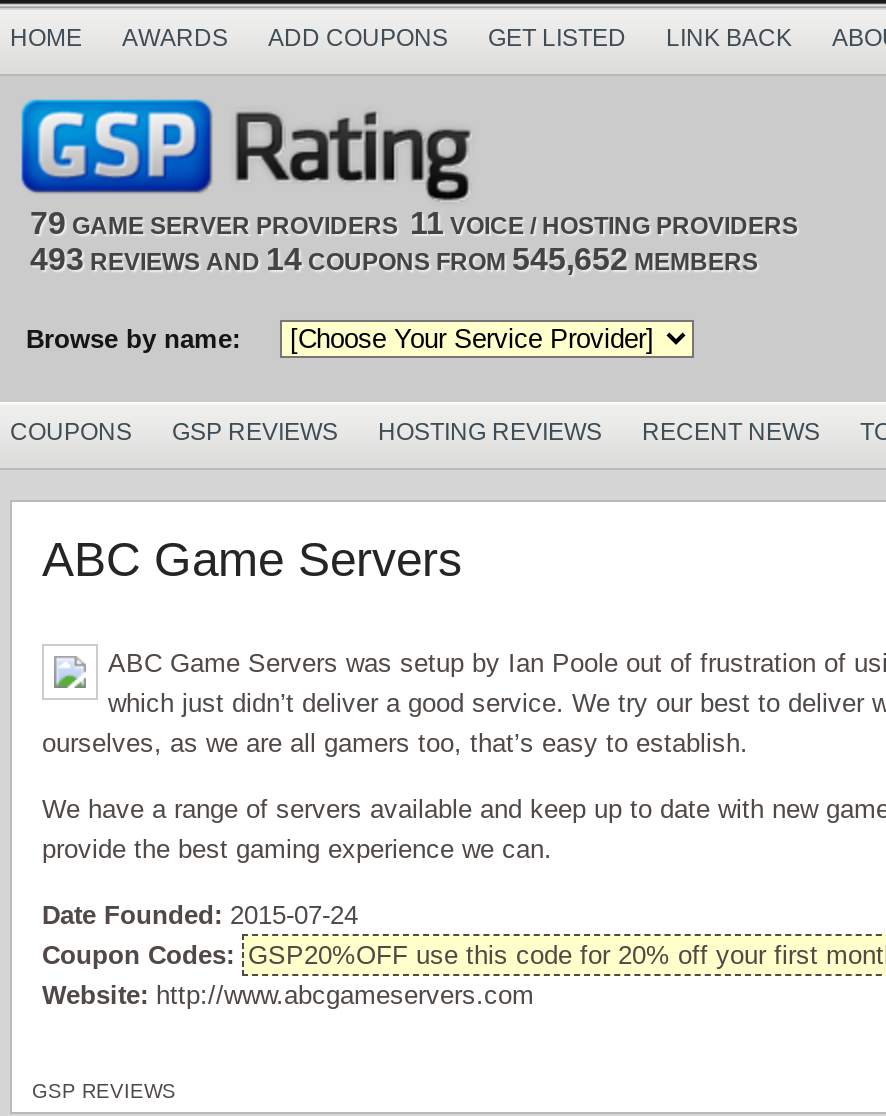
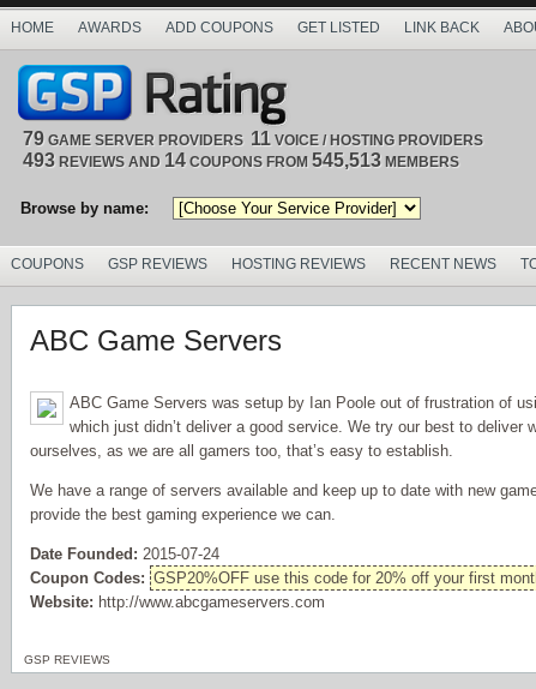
[30,242,758,276] 493 REVIEWS AND 14 COUPONS FROM 545,652 MEMBERS -> [23,150,459,170] 493 REVIEWS AND 14 COUPONS FROM 545,513 MEMBERS

